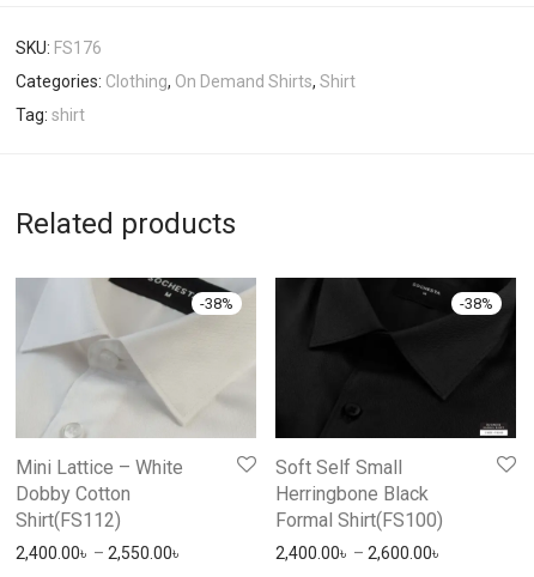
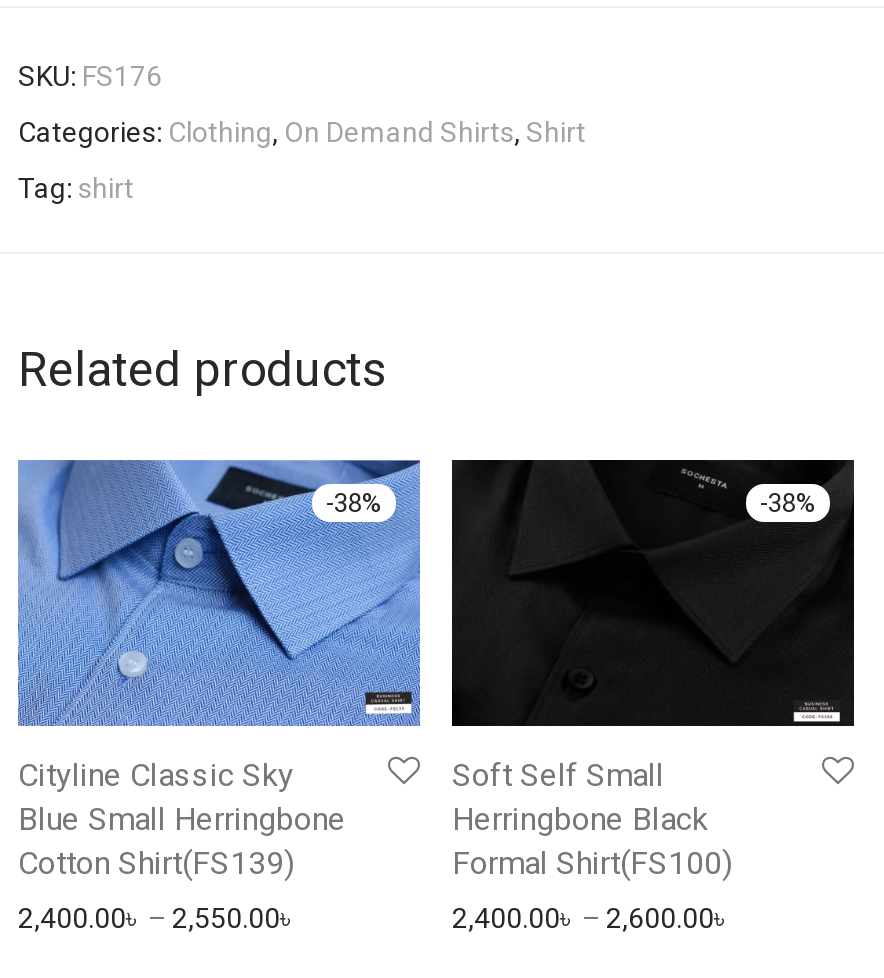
[16,277,256,532] [image] | Mini Lattice – White | Dobby Cotton | Shirt(FS112) -> [18,459,422,883] [image] | Cityline Classic Sky | Blue Small Herringbone | Cotton Shirt(FS139)

